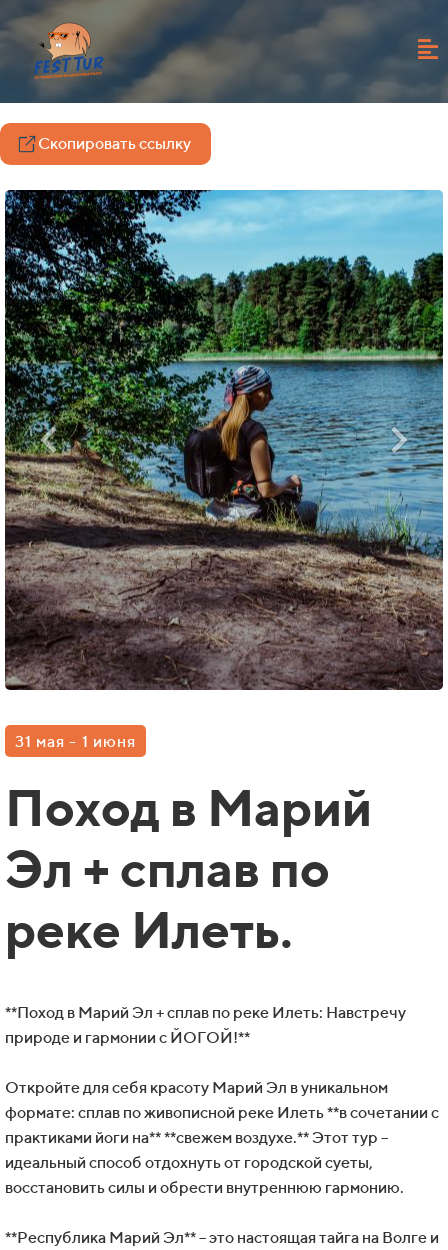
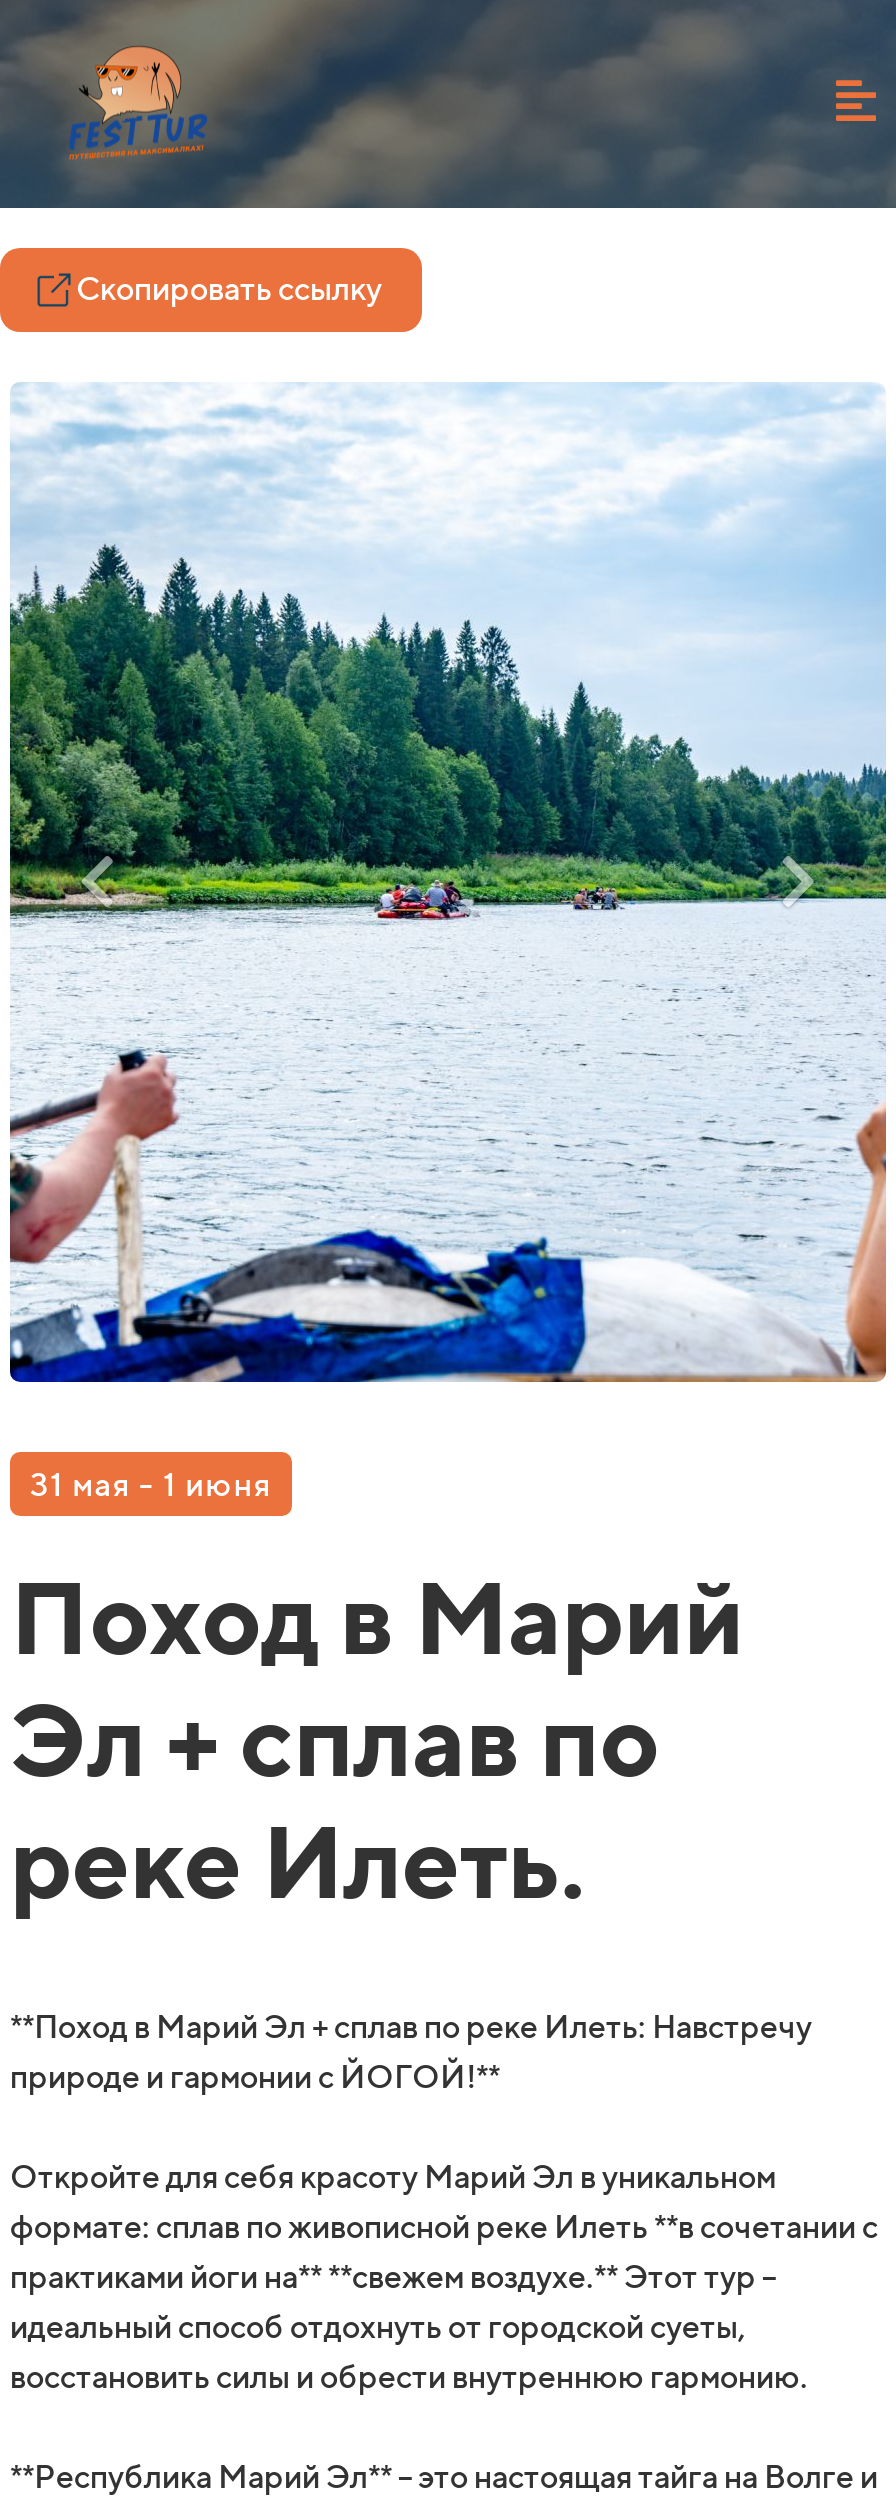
[4,189,444,691] [image] -> [8,382,888,1384] [image]

